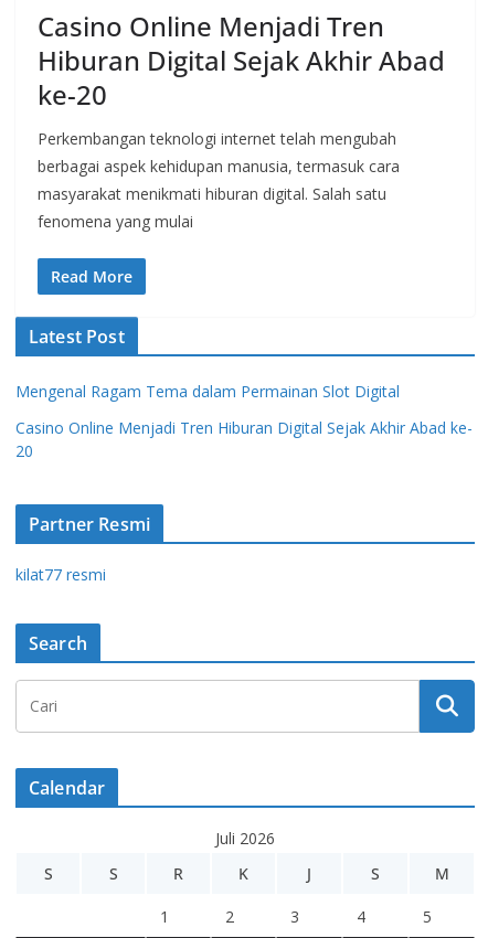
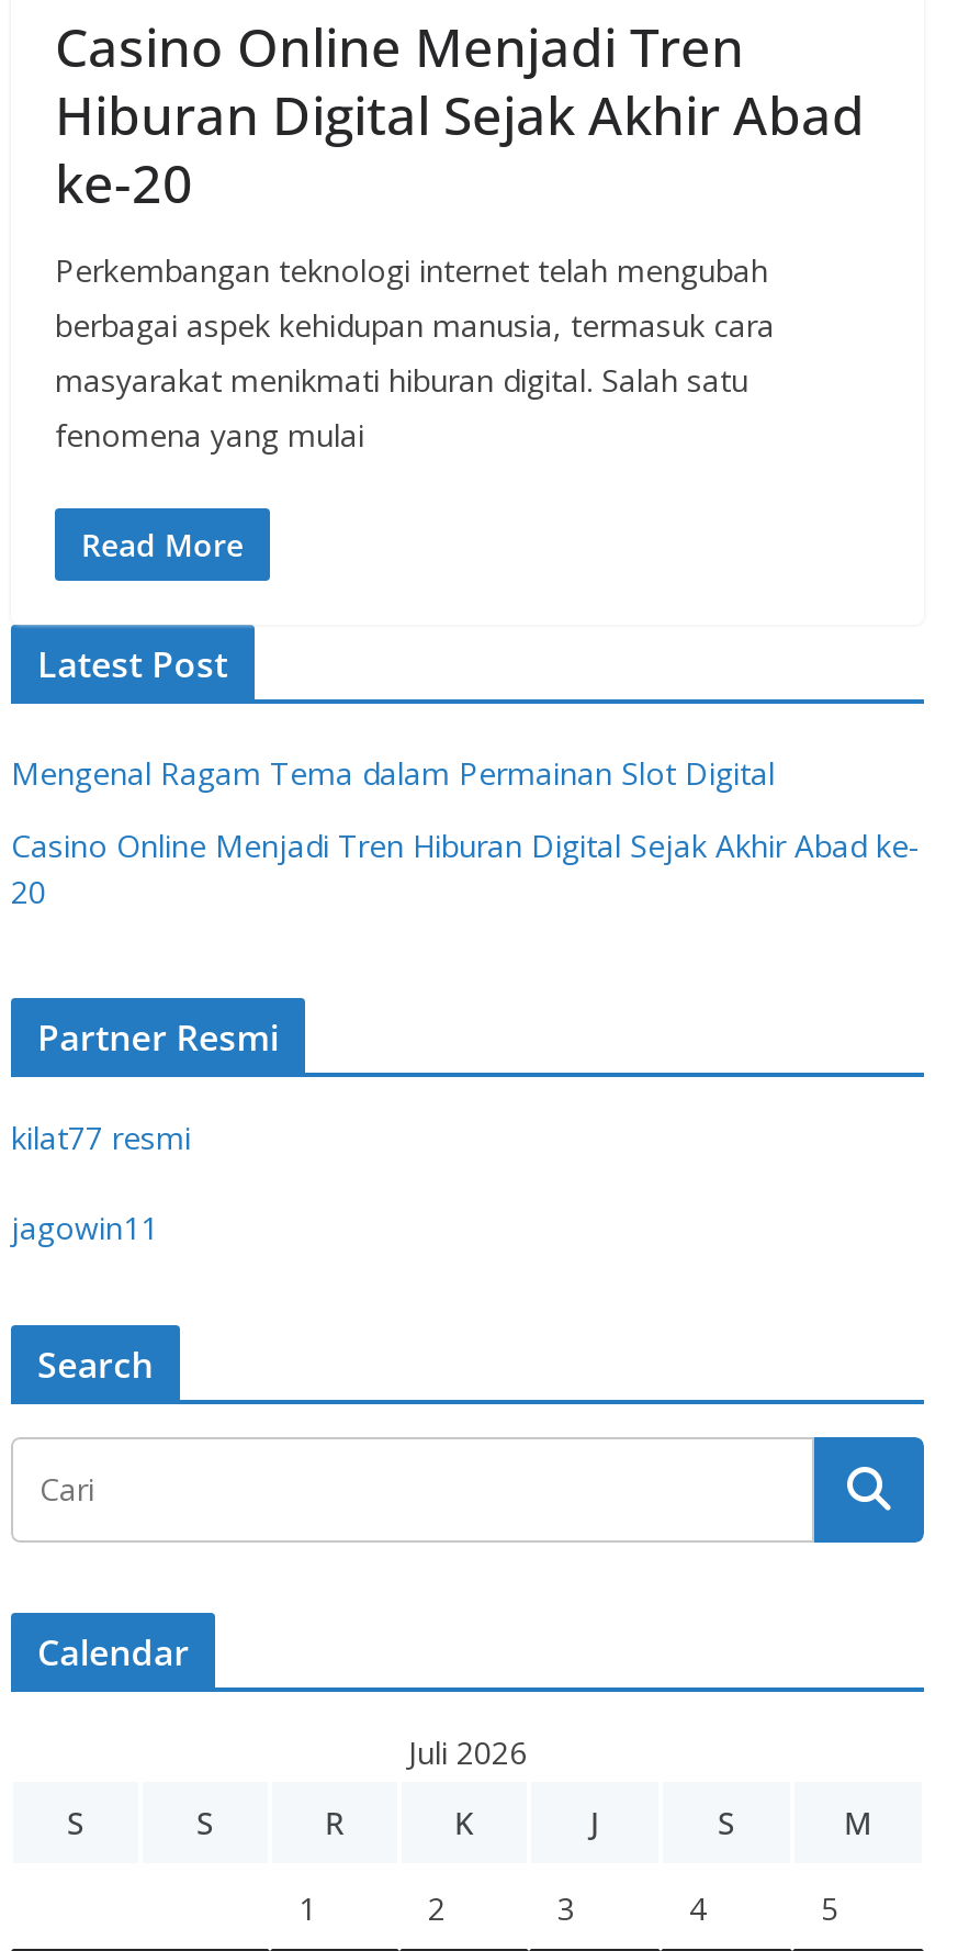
none -> [11,1207,158,1248] jagowin11

